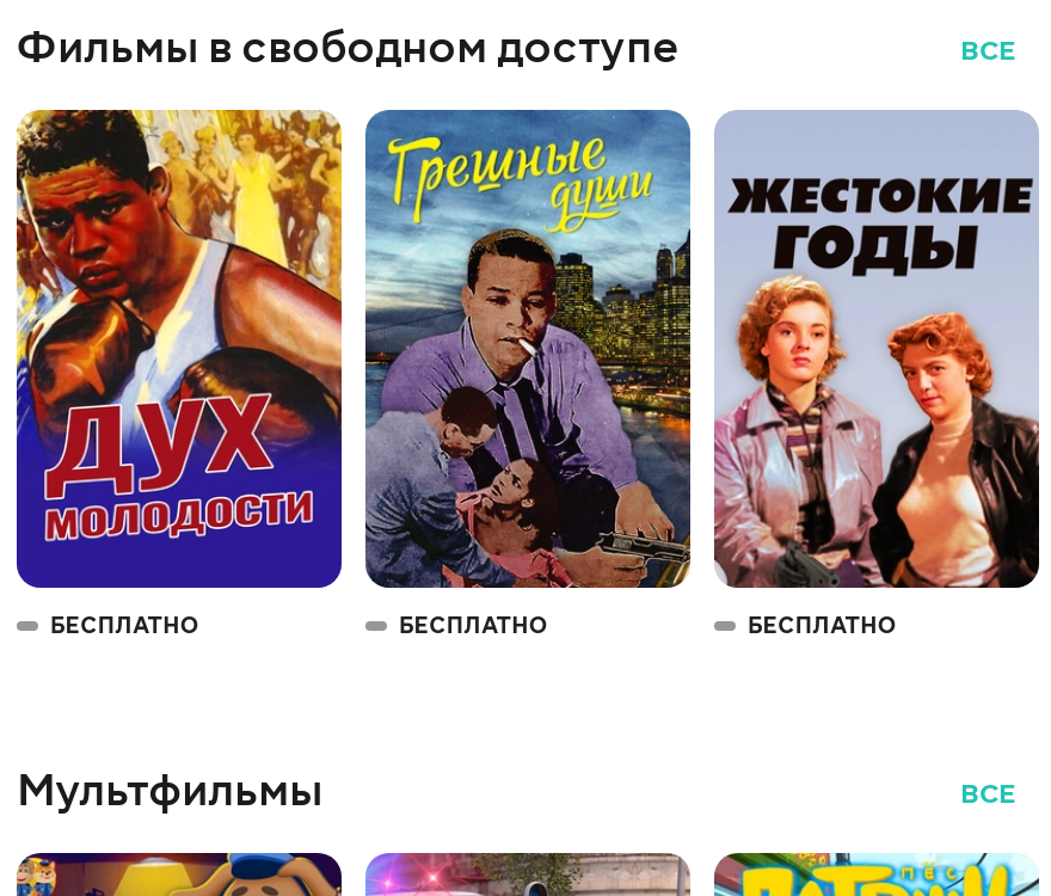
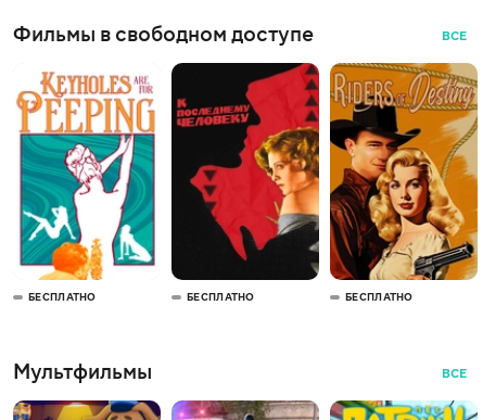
[14,108,344,590] [image] -> [13,63,161,281] [image]
[363,108,693,590] [image] -> [170,62,320,281] [image]
[712,110,1041,590] [image] -> [329,62,479,281] [image]

